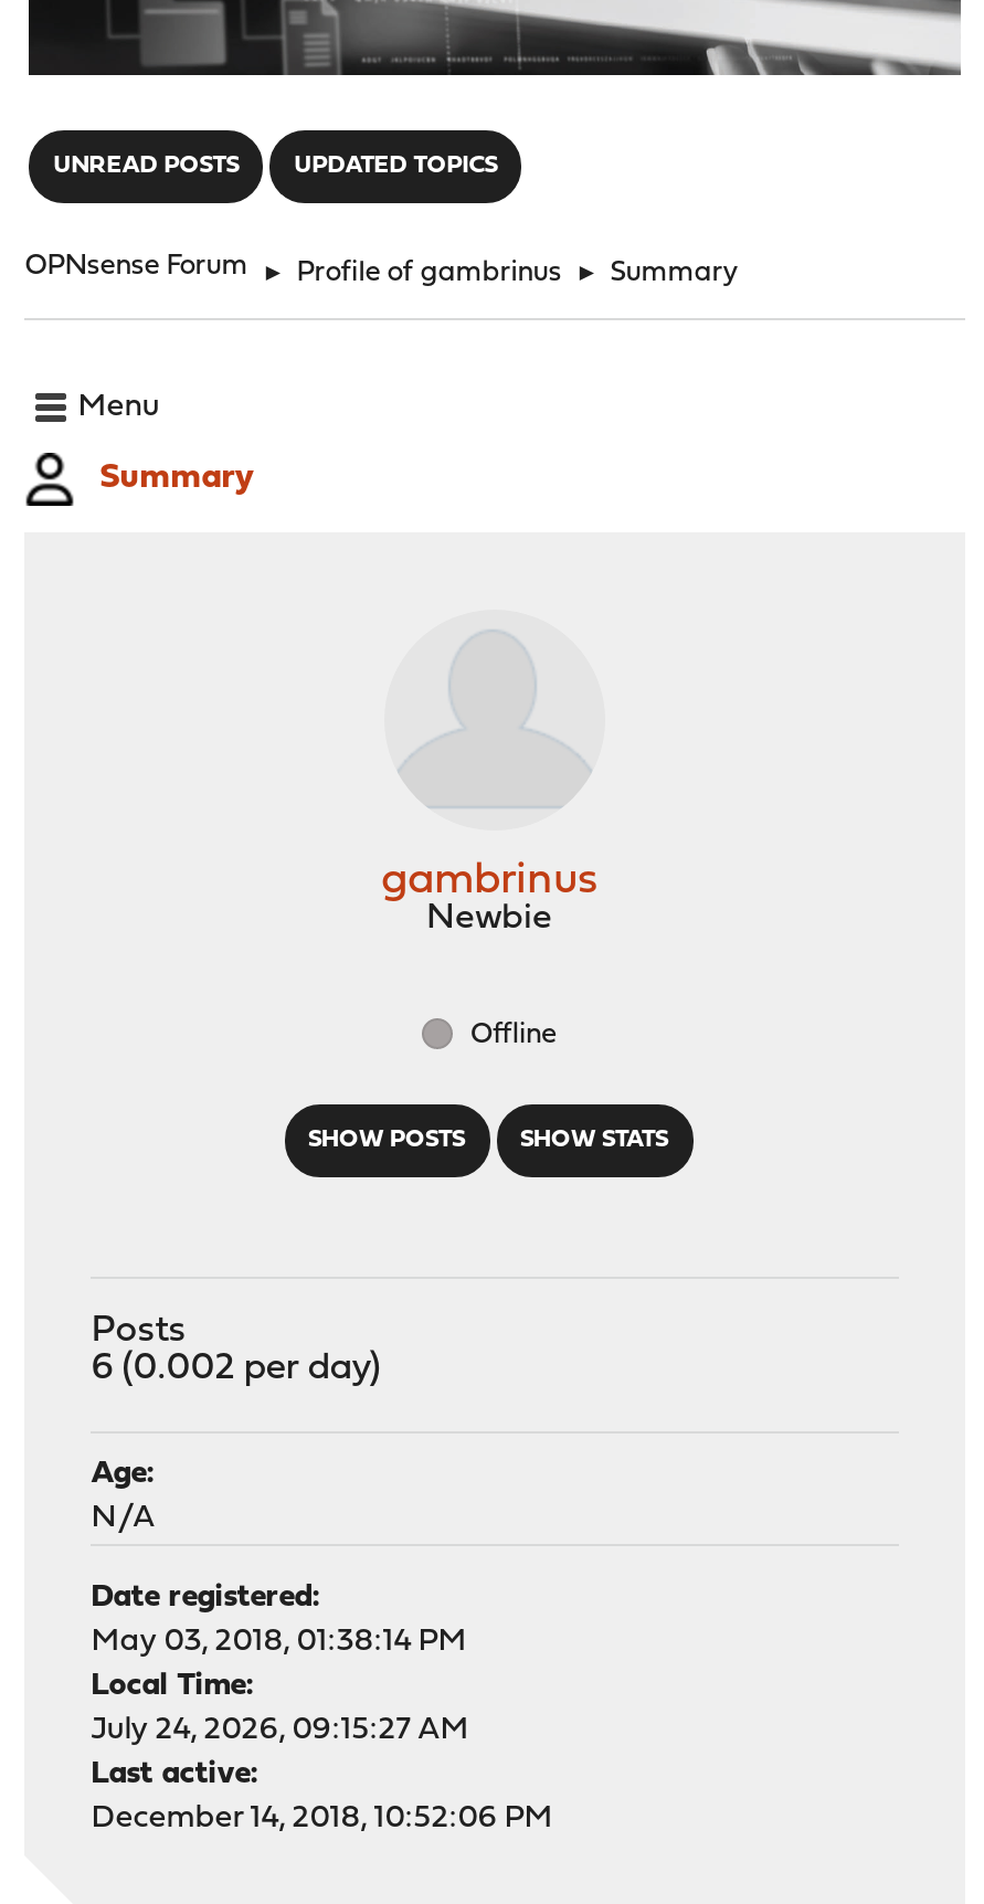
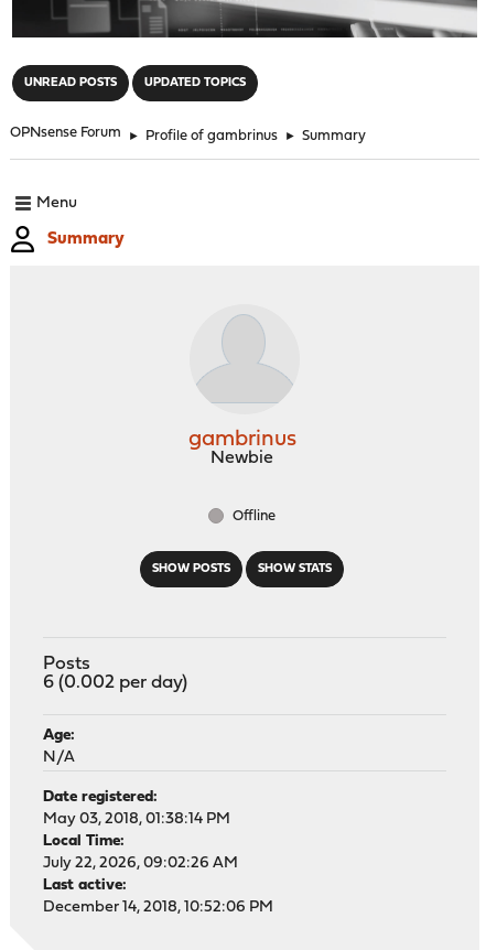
[91,1713,469,1747] July 24, 2026, 09:15:27 AM -> [43,855,238,871] July 22, 2026, 09:02:26 AM

